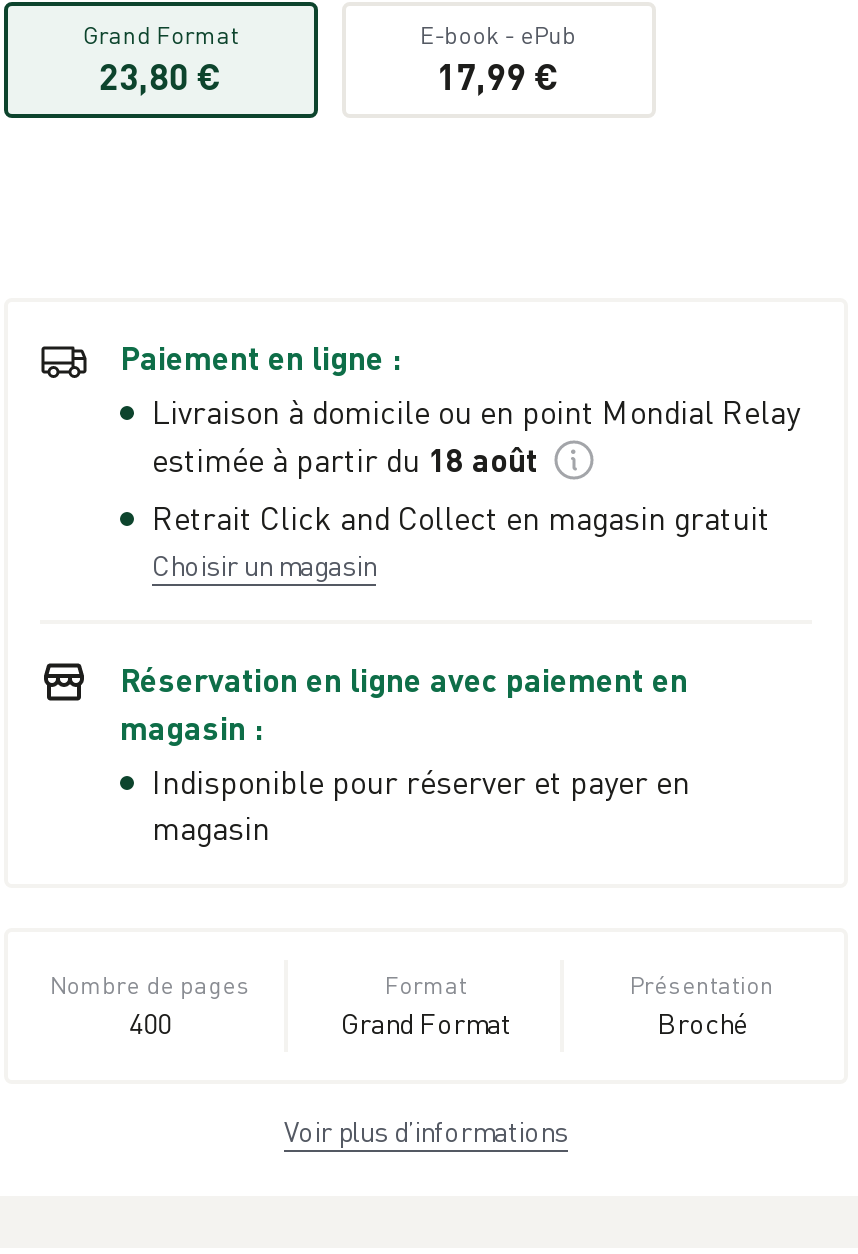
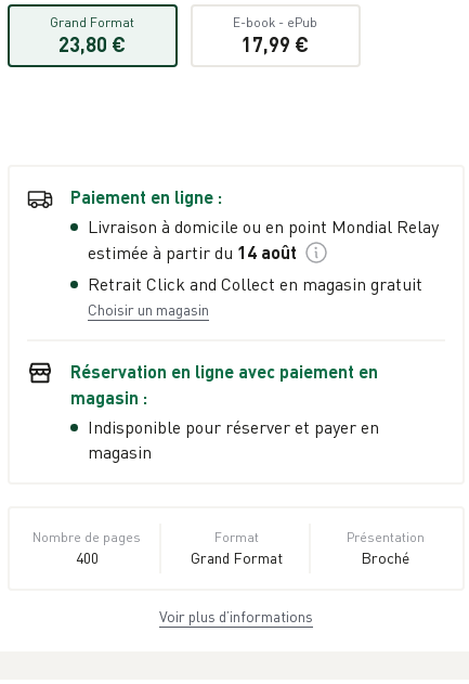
[152,441,538,481] estimée à partir du 18 août -> [88,242,297,264] estimée à partir du 14 août

